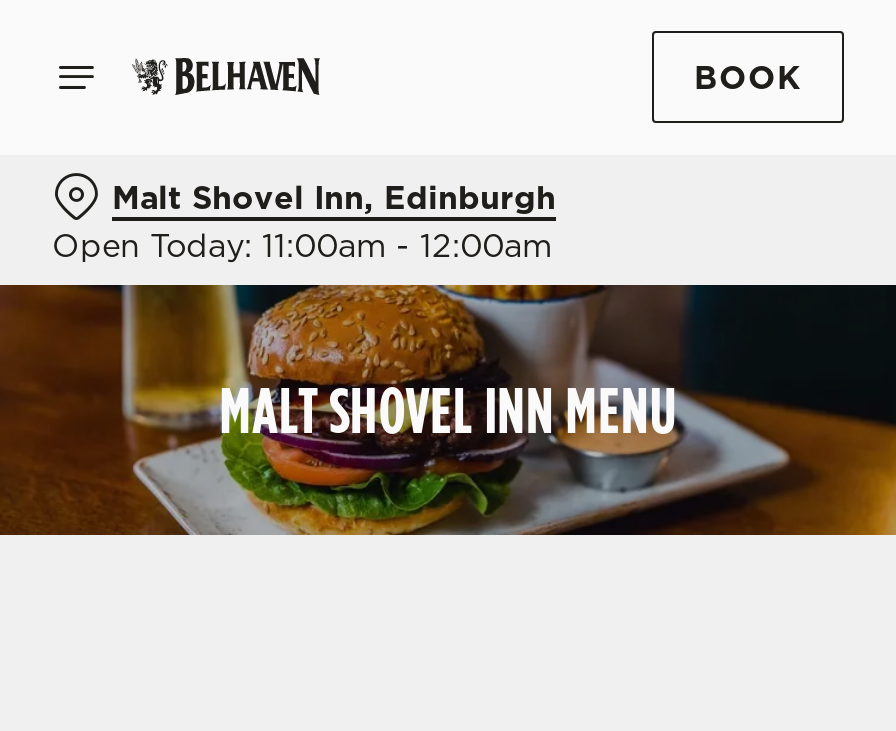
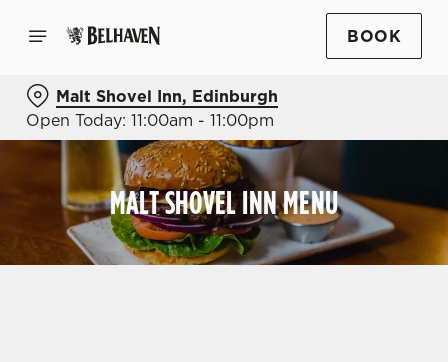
[52,223,552,267] Open Today: 11:00am - 12:00am -> [26,109,274,131] Open Today: 11:00am - 11:00pm

